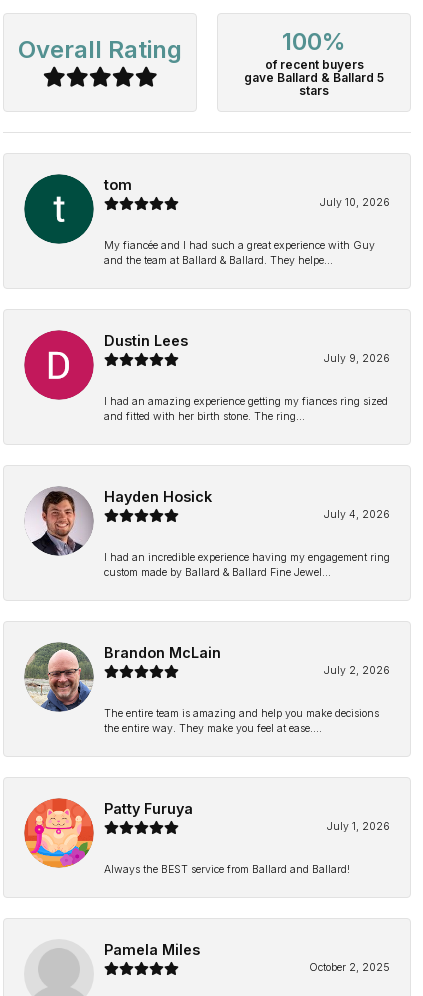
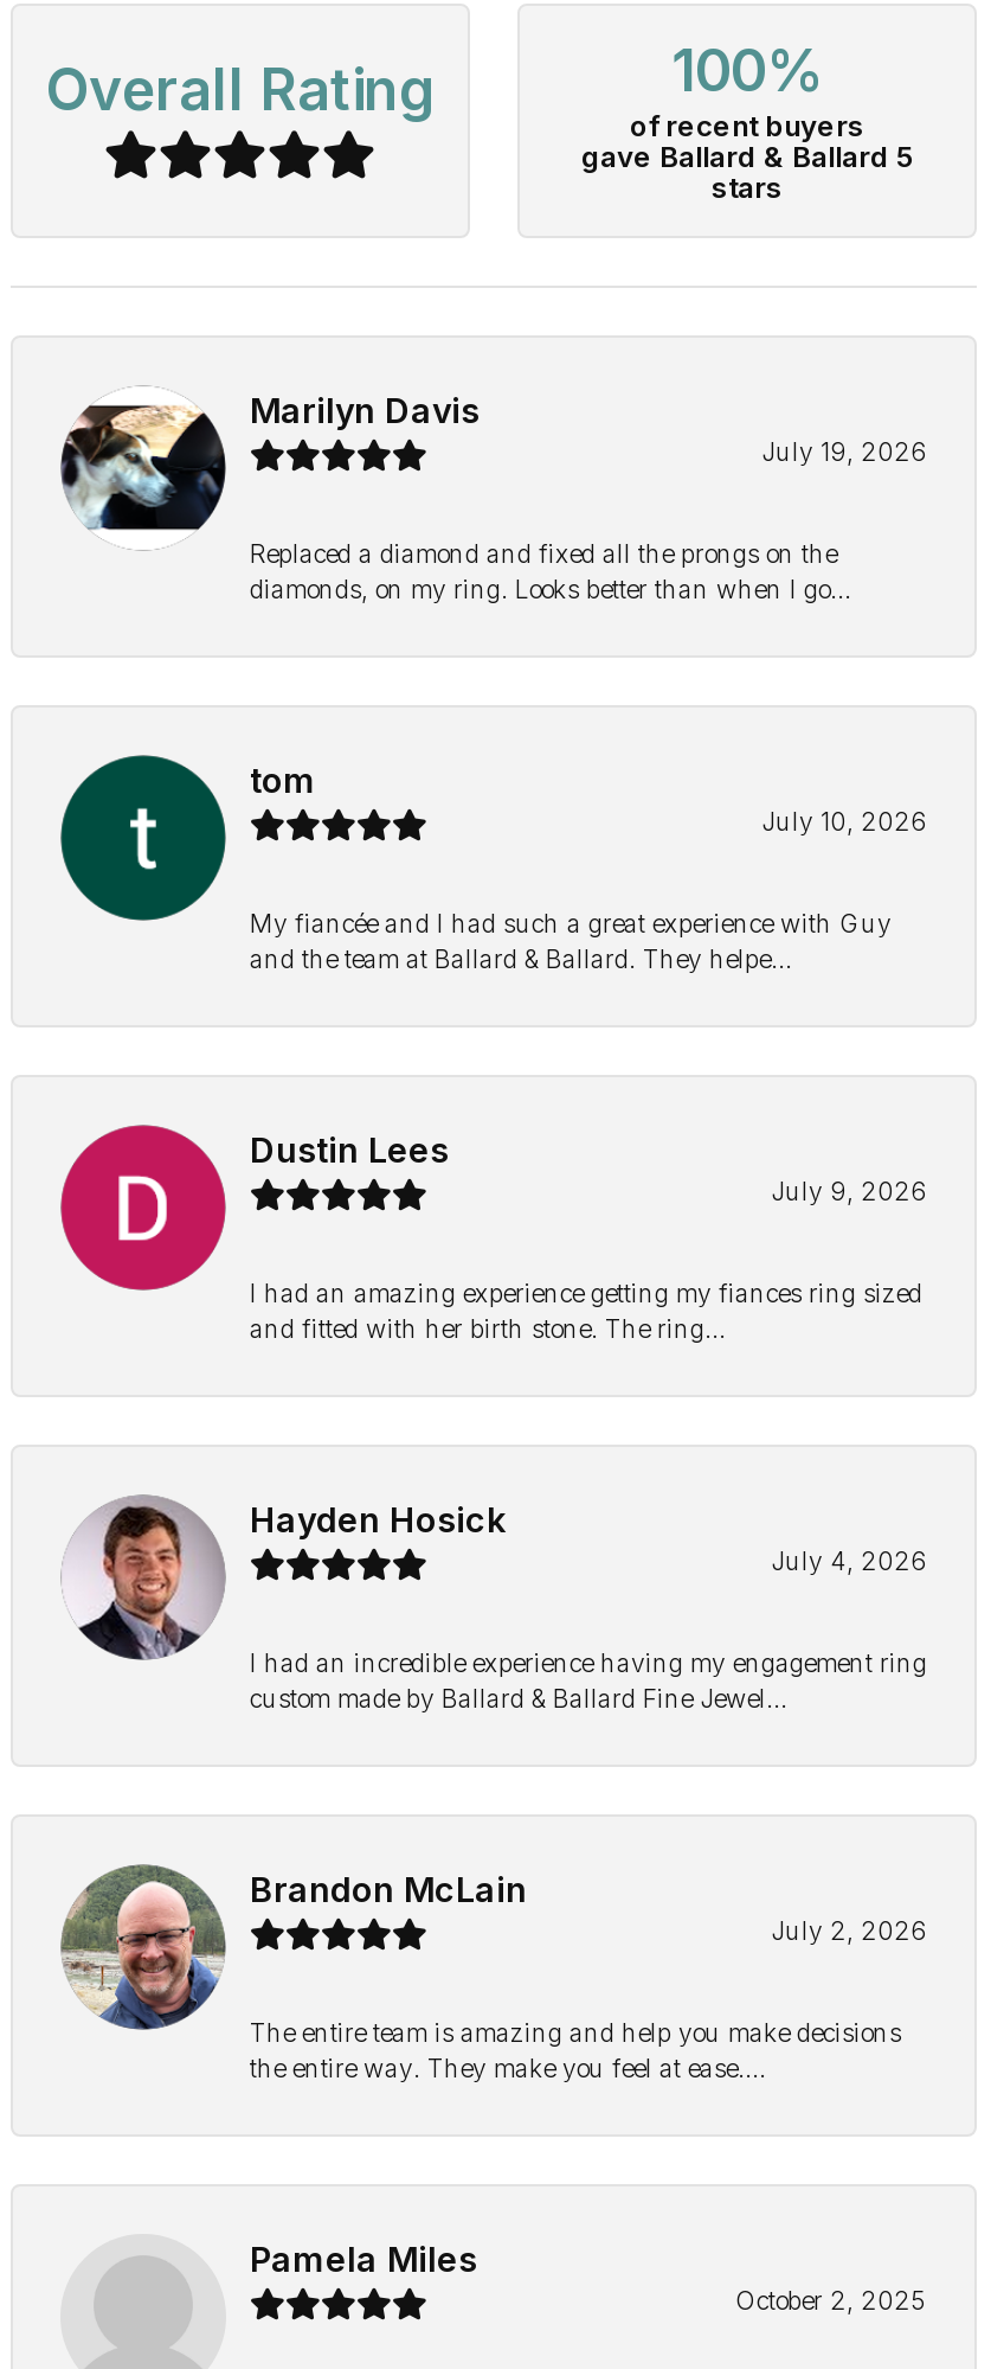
none -> [60,390,927,606] [image] | Marilyn Davis | July 19, 2026 | Replaced a diamond and fixed all the prongs on the | diamonds, on my ring. Looks better than when I go...
moved [25,176,390,735] -> [63,760,927,2085]: [image] | tom | July 10, 2026 | ... | The entire team is amazing and help you make decisions | the entire way. They make you feel at ease....
[24,798,390,876] [image] | Patty Furuya | July 1, 2026 | Always the BEST service from Ballard and Ballard! -> none

